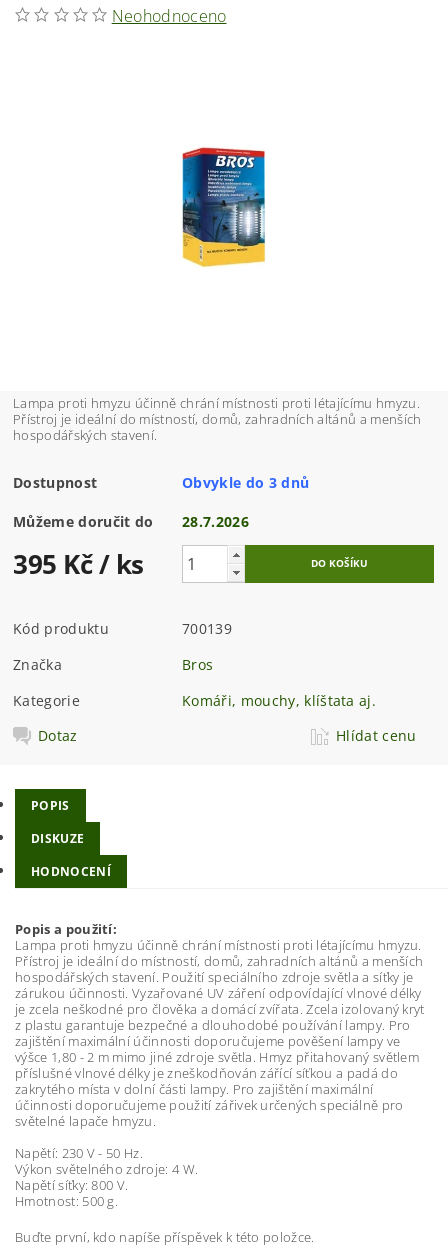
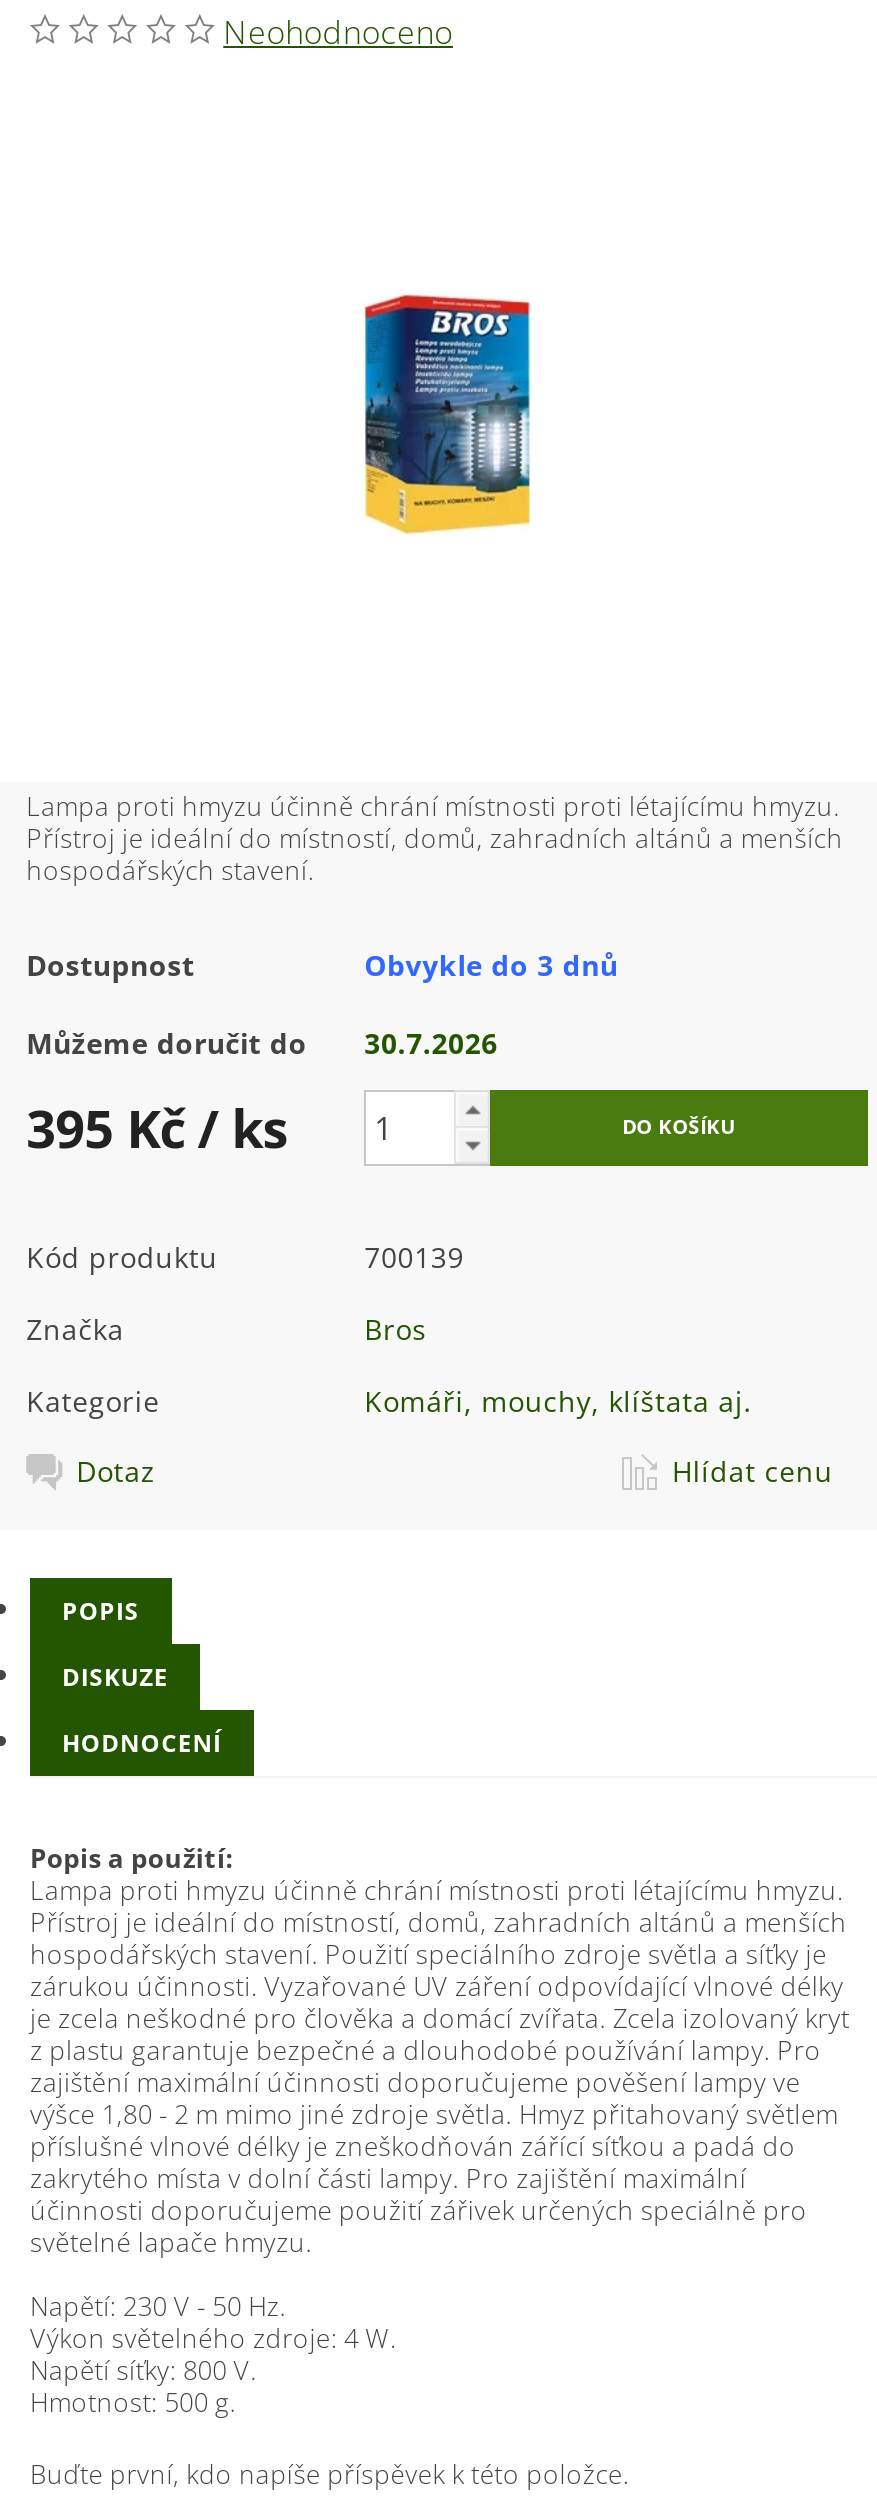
[13,512,249,531] Můžeme doručit do 28.7.2026 -> [26,1024,498,1062] Můžeme doručit do 30.7.2026

